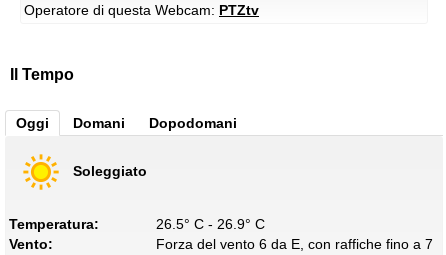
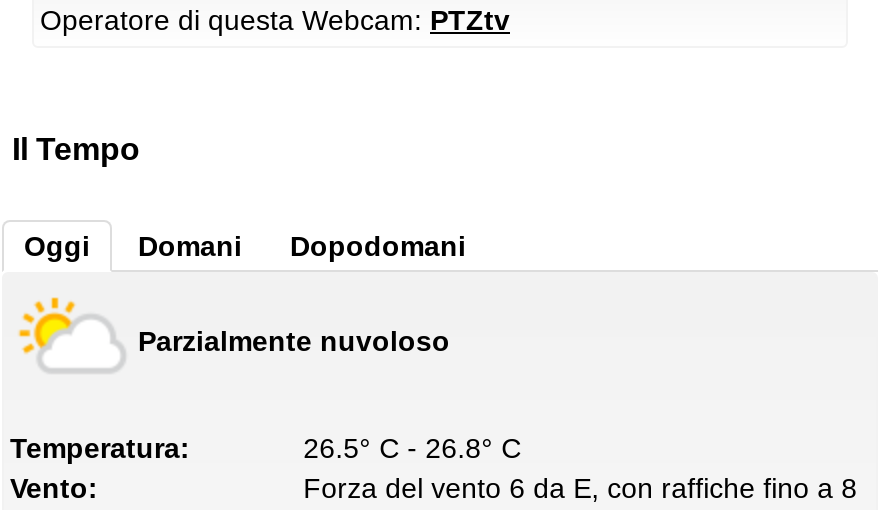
[14,149,147,191] [image] | Soleggiato -> [16,296,450,380] [image] | Parzialmente nuvoloso
[156,216,265,232] 26.5° C - 26.9° C -> [303,432,521,464] 26.5° C - 26.8° C
[156,236,433,252] Forza del vento 6 da E, con raffiche fino a 7 -> [303,472,857,504] Forza del vento 6 da E, con raffiche fino a 8

